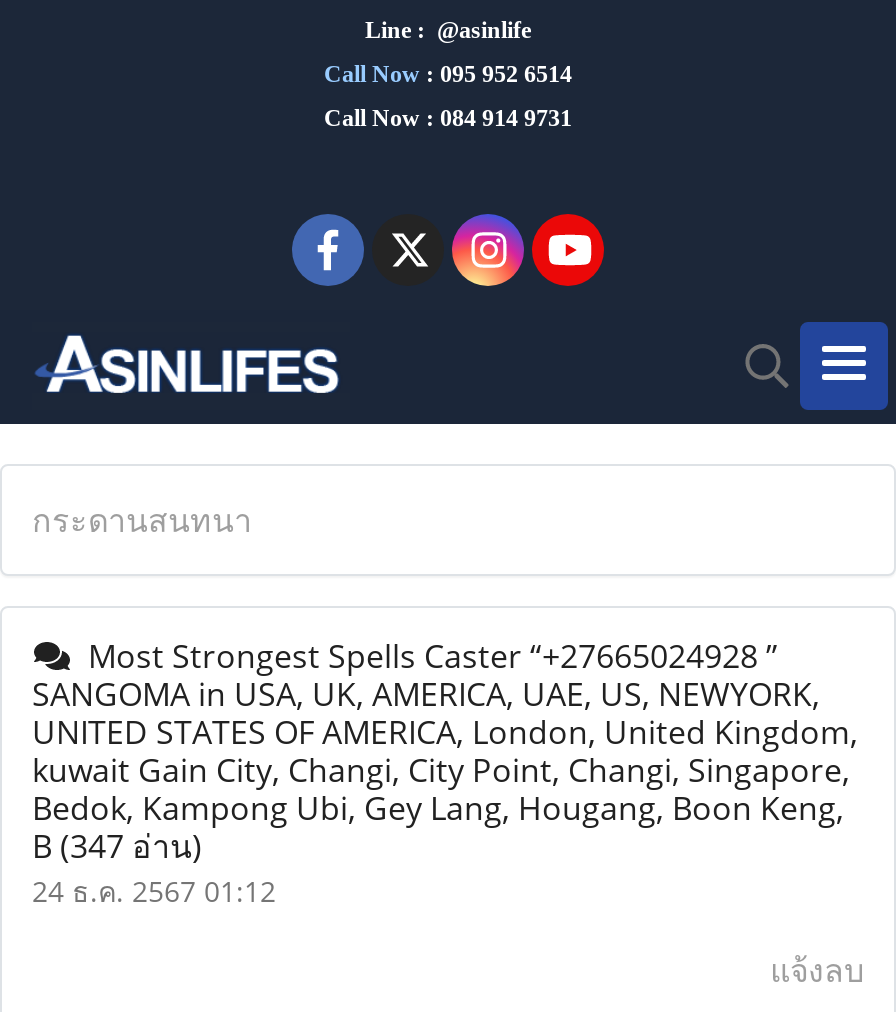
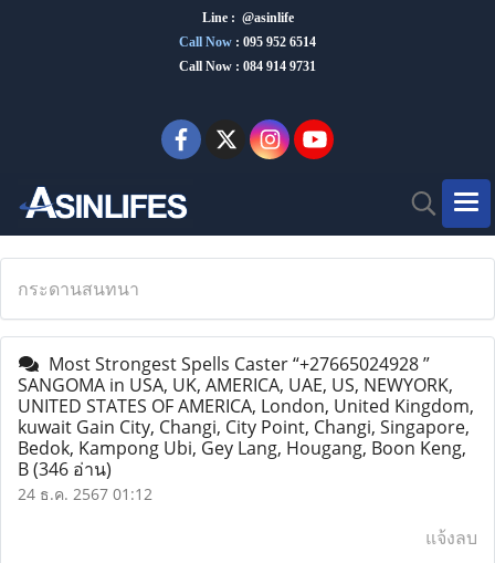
[32,824,202,868] B (347 อ่าน) -> [18,457,112,481] B (346 อ่าน)

